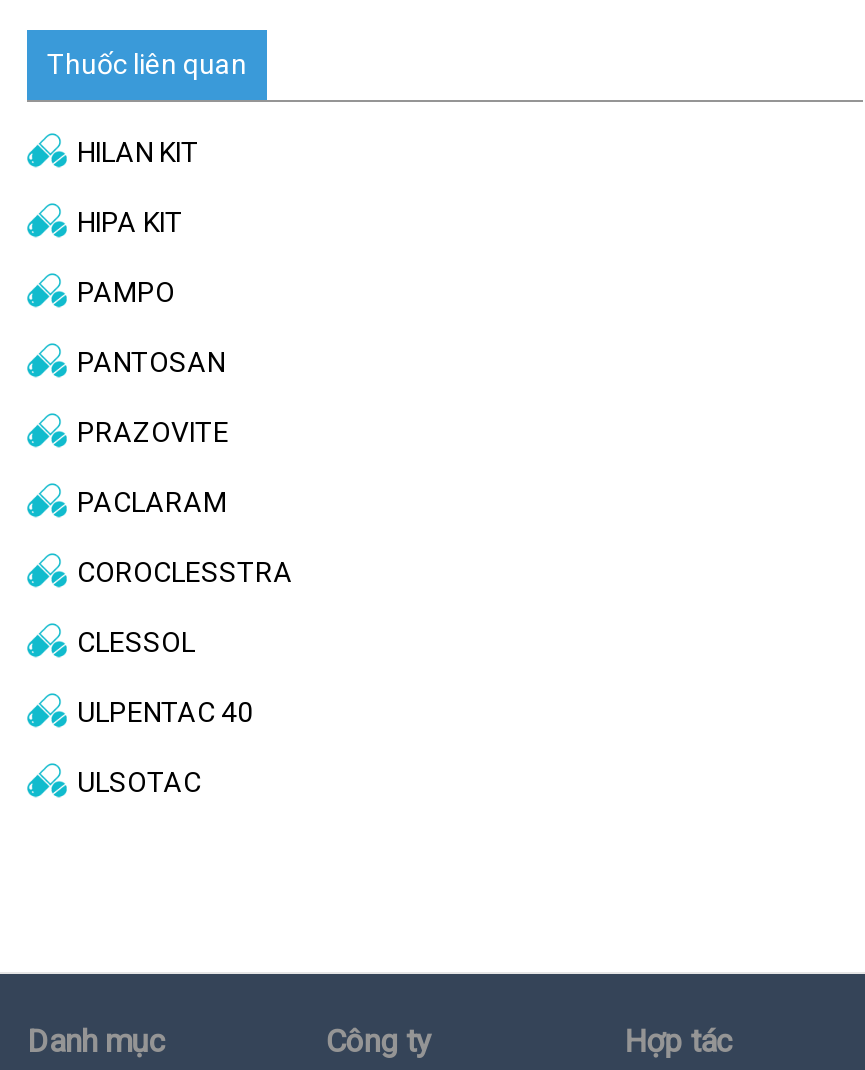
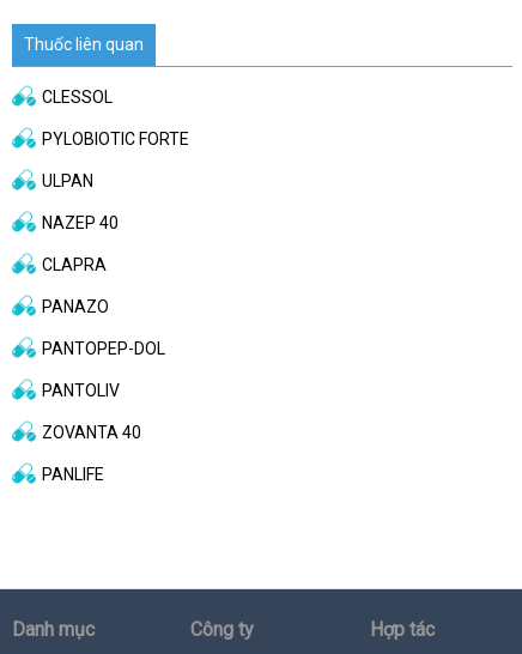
[77,136,293,588] HILAN KIT | HIPA KIT | PAMPO | PANTOSAN | PRAZOVITE | PACLARAM | COROCLESSTRA -> none
moved [77,626,195,658] -> [42,87,113,107]: CLESSOL
[77,696,253,798] ULPENTAC 40 | ULSOTAC -> [42,129,189,484] PYLOBIOTIC FORTE | ULPAN | NAZEP 40 | CLAPRA | PANAZO | PANTOPEP-DOL | PANTOLIV | ZOVANTA 40 | PANLIFE

